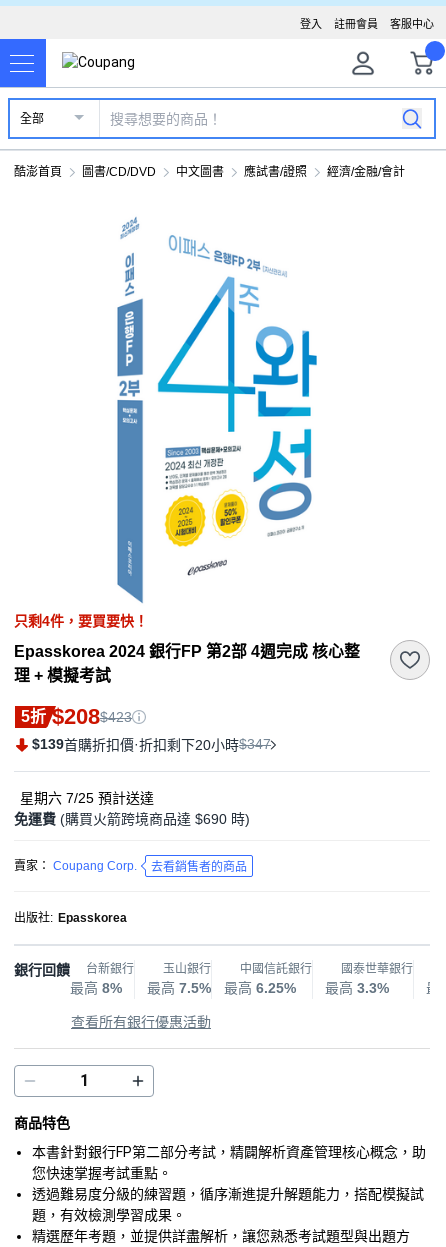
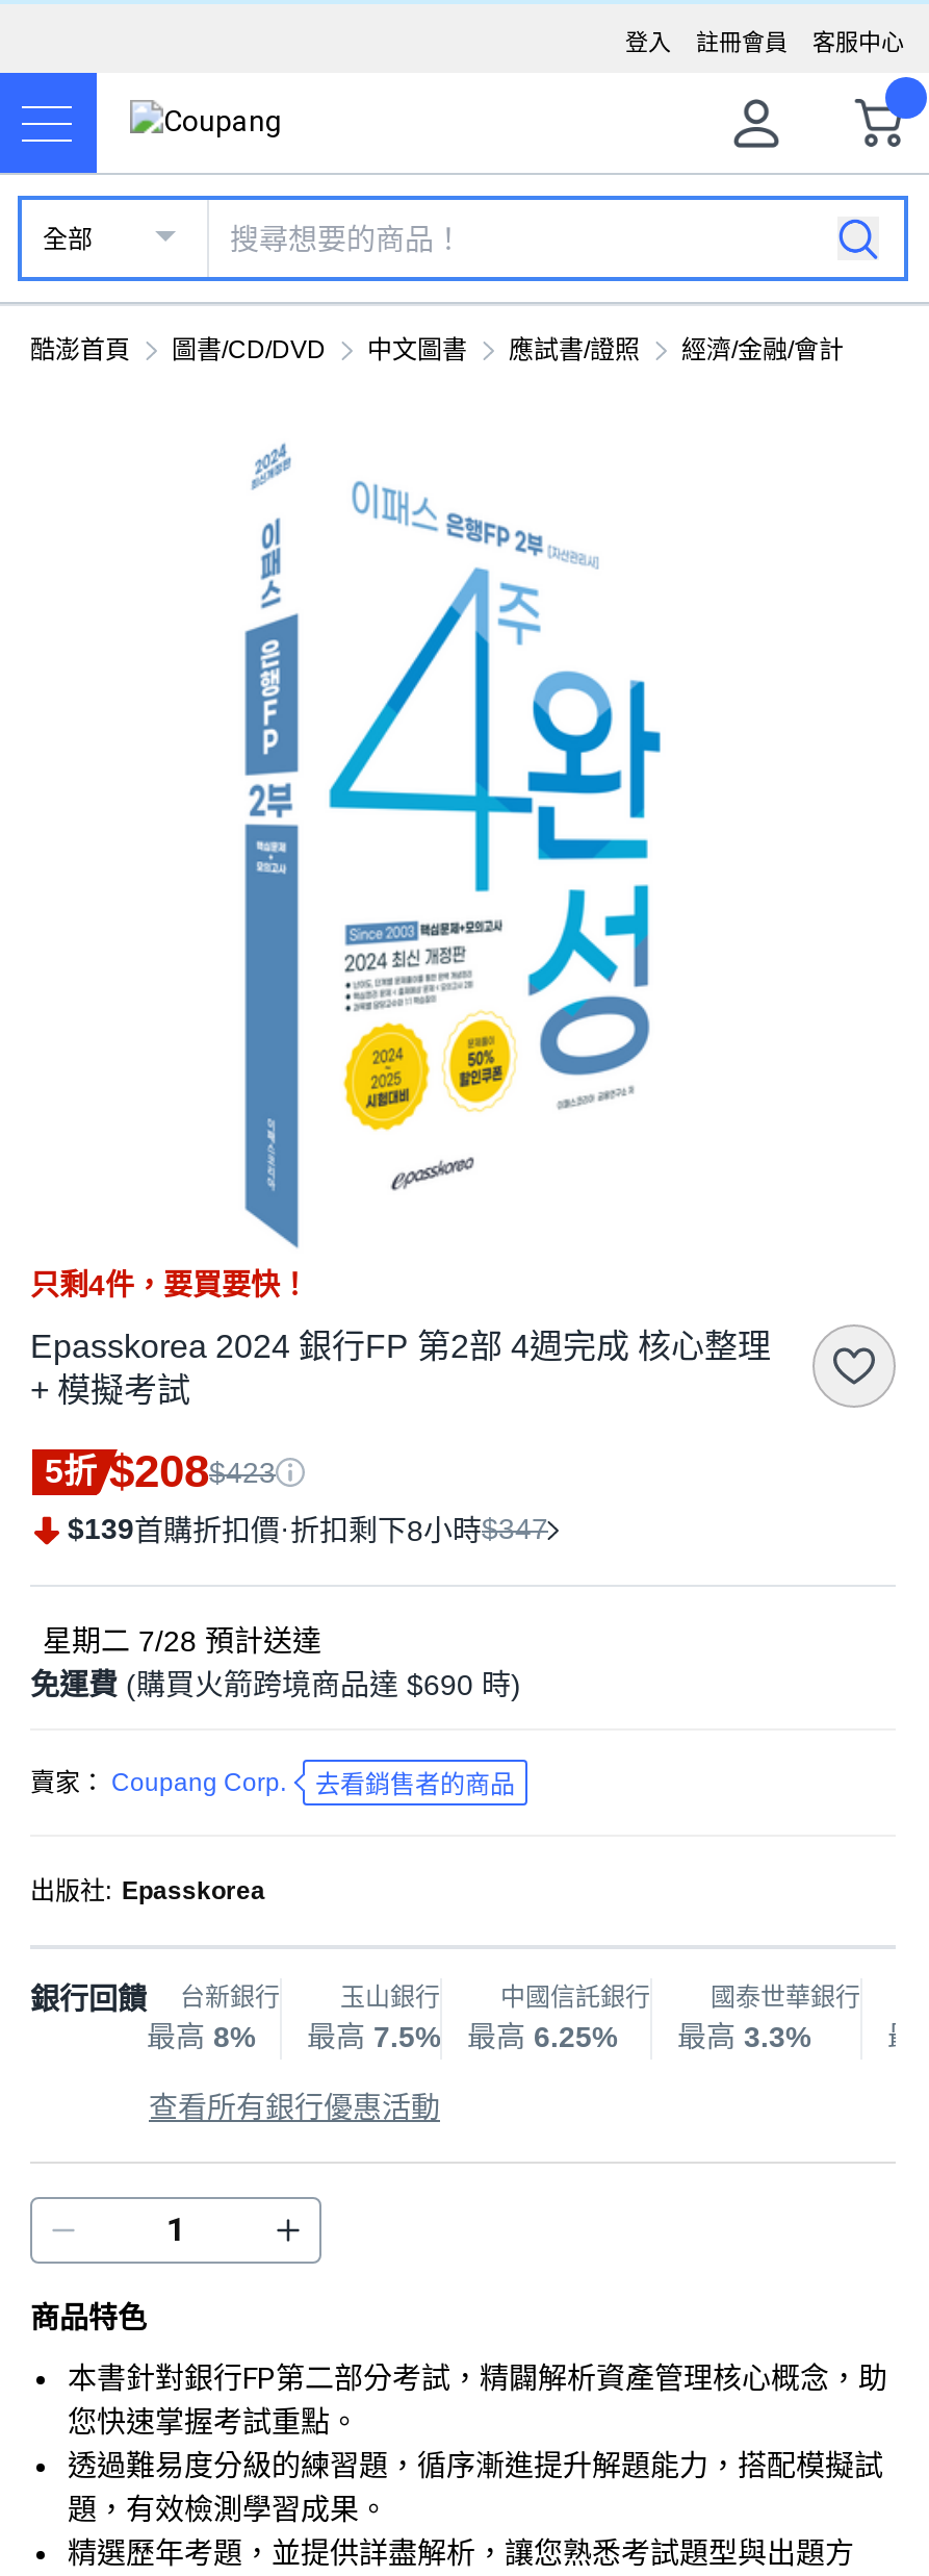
[32,736,271,753] $139首購折扣價·折扣剩下20小時$347 -> [68,1512,548,1547] $139首購折扣價·折扣剩下8小時$347
[20,790,154,806] 星期六 7/25預計送達 -> [43,1624,321,1658] 星期二 7/28預計送達

